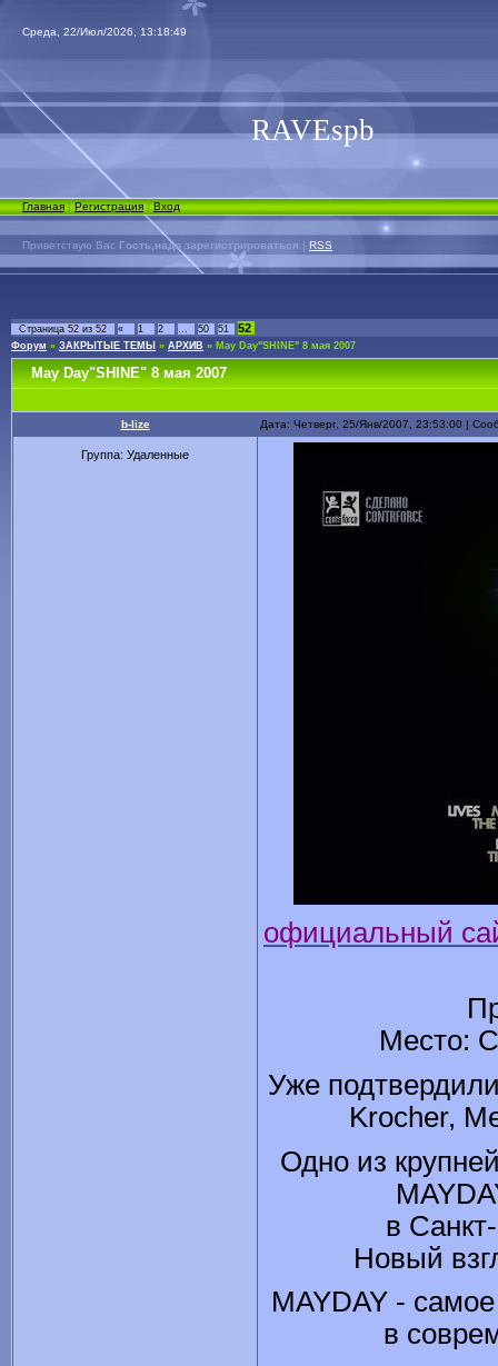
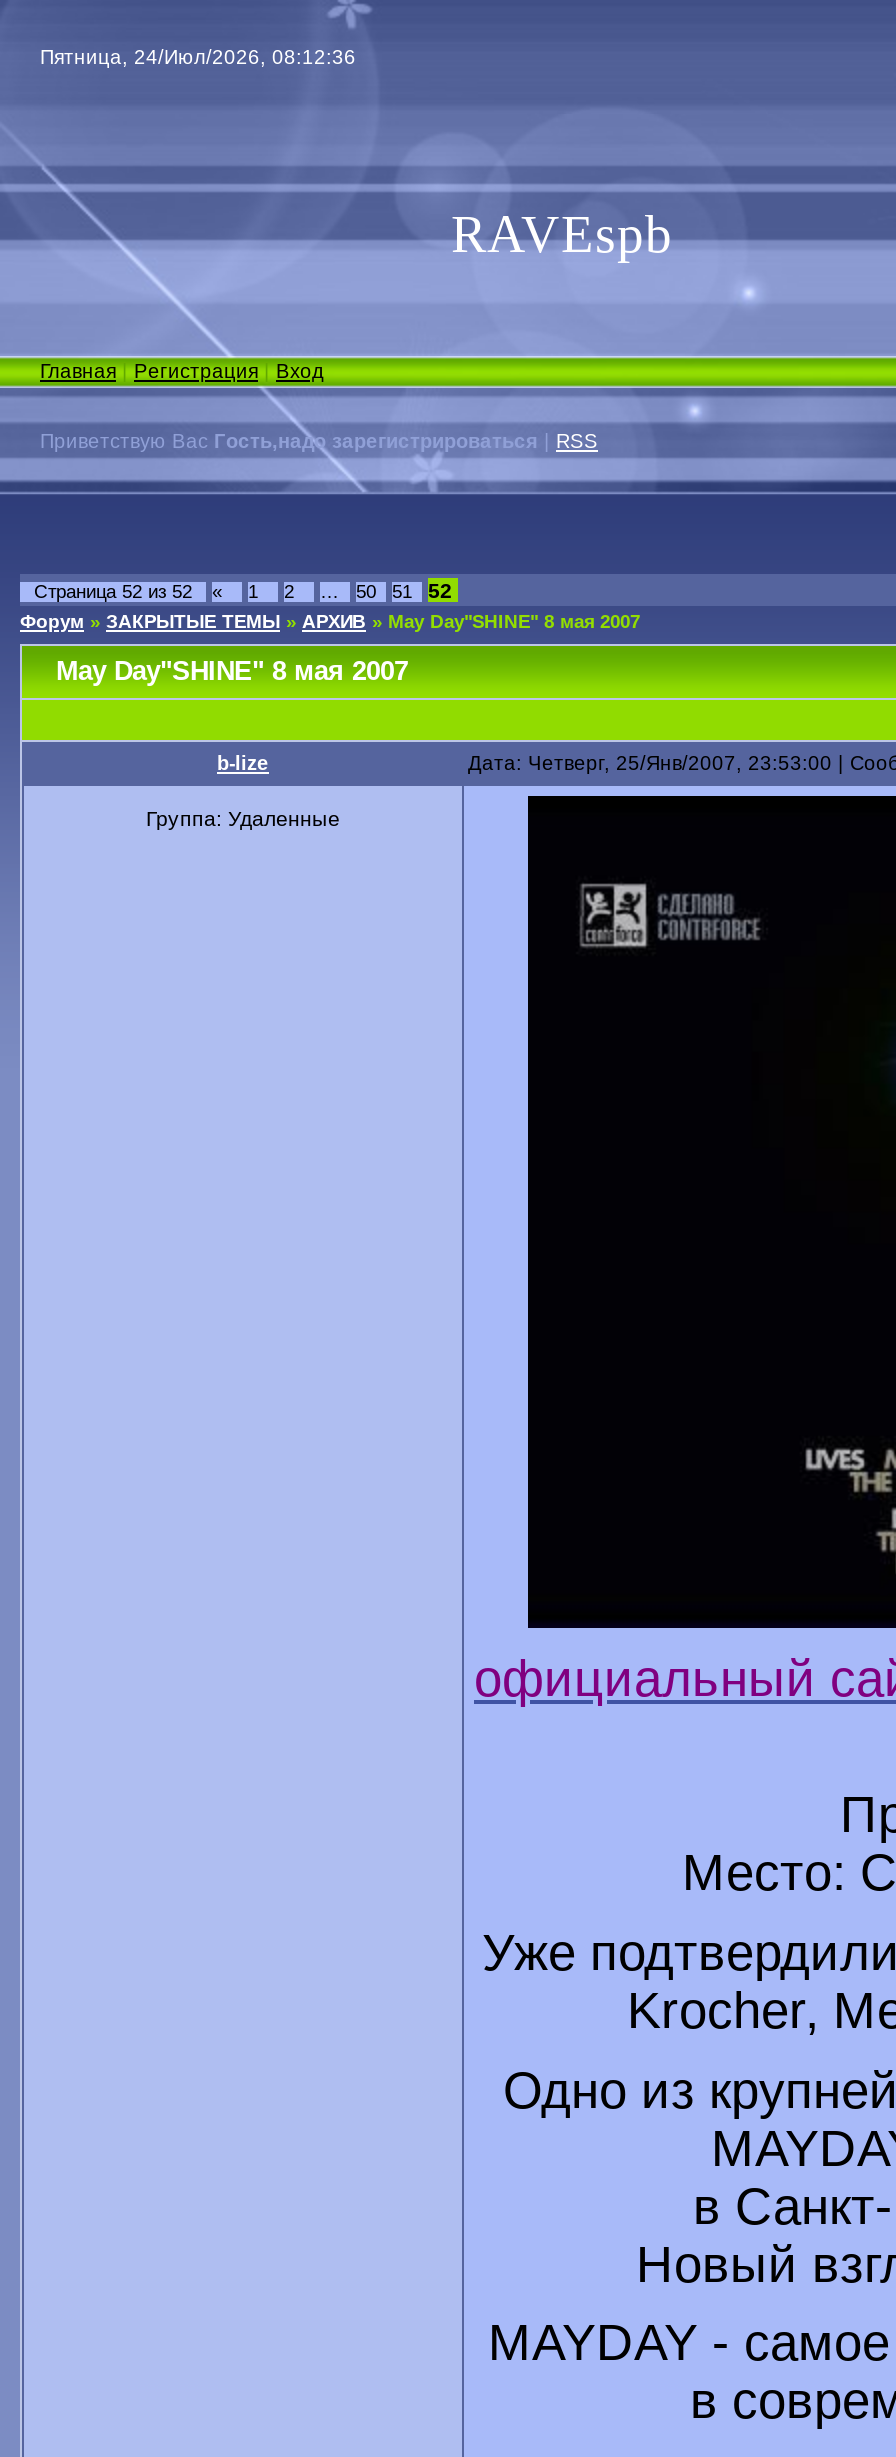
[22,26,187,38] Среда, 22/Июл/2026, 13:18:49 -> [40,46,356,68] Пятница, 24/Июл/2026, 08:12:36

